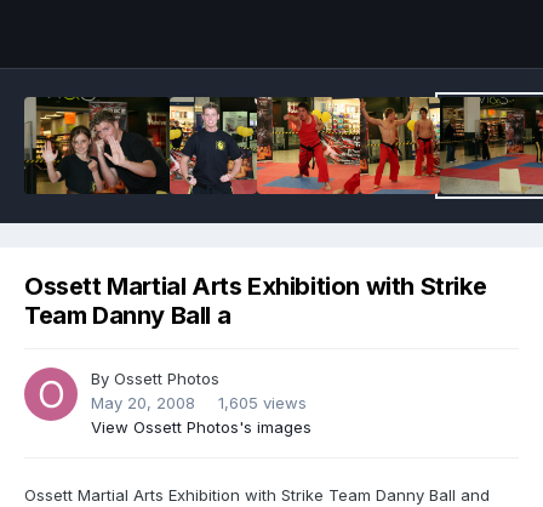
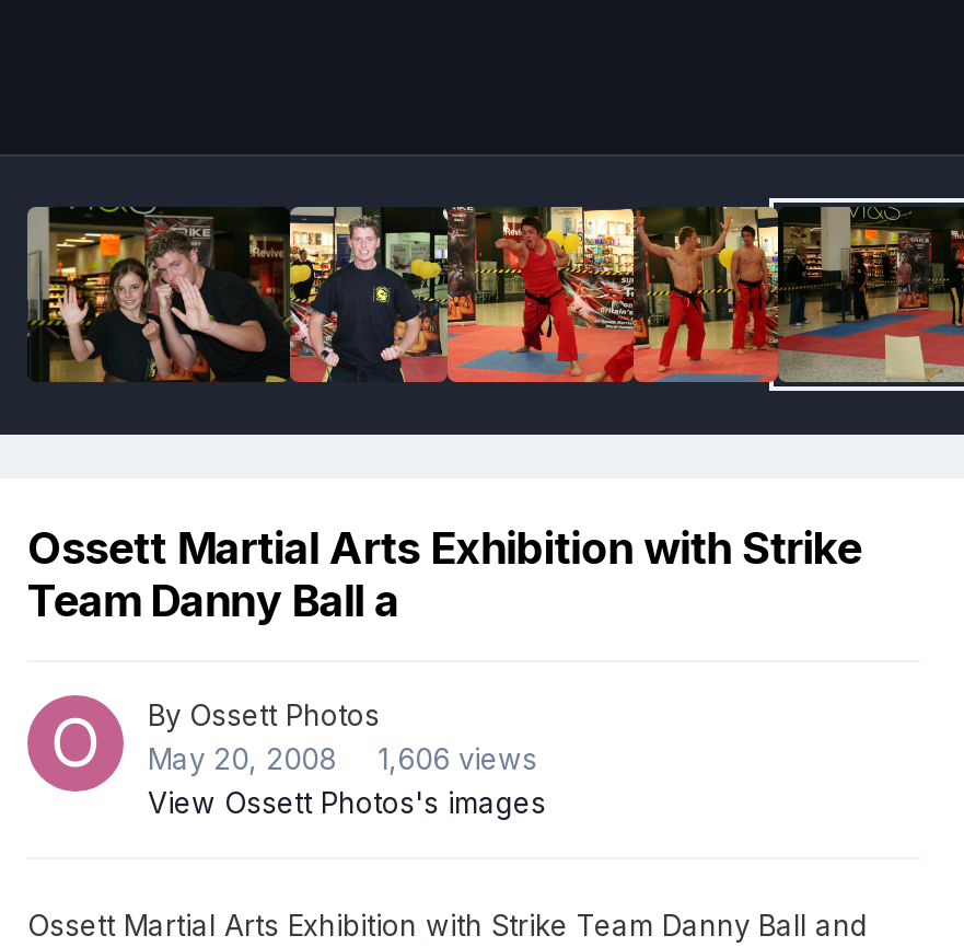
[91,393,307,413] May 20, 2008 1,605 views -> [148,742,537,777] May 20, 2008 1,606 views

